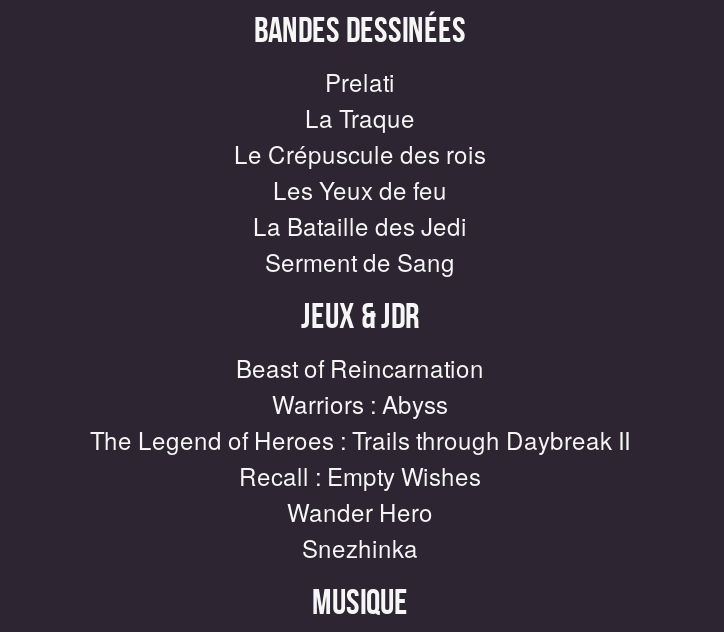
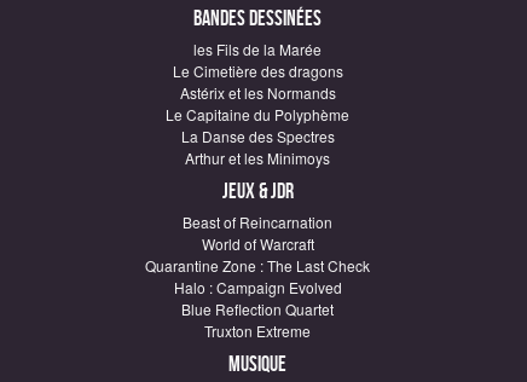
[234,64,486,278] Prelati | La Traque | Le Crépuscule des rois | Les Yeux de feu | La Bataille des Jedi | Serment de Sang -> [166,39,349,168] les Fils de la Marée | Le Cimetière des dragons | Astérix et les Normands | Le Capitaine du Polyphème | La Danse des Spectres | Arthur et les Minimoys
[90,386,630,564] Warriors : Abyss | The Legend of Heroes : Trails through Daybreak II | Recall : Empty Wishes | Wander Hero | Snezhinka -> [145,233,370,341] World of Warcraft | Quarantine Zone : The Last Check | Halo : Campaign Evolved | Blue Reflection Quartet | Truxton Extreme

